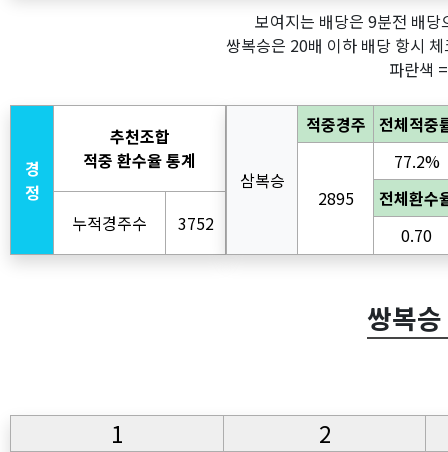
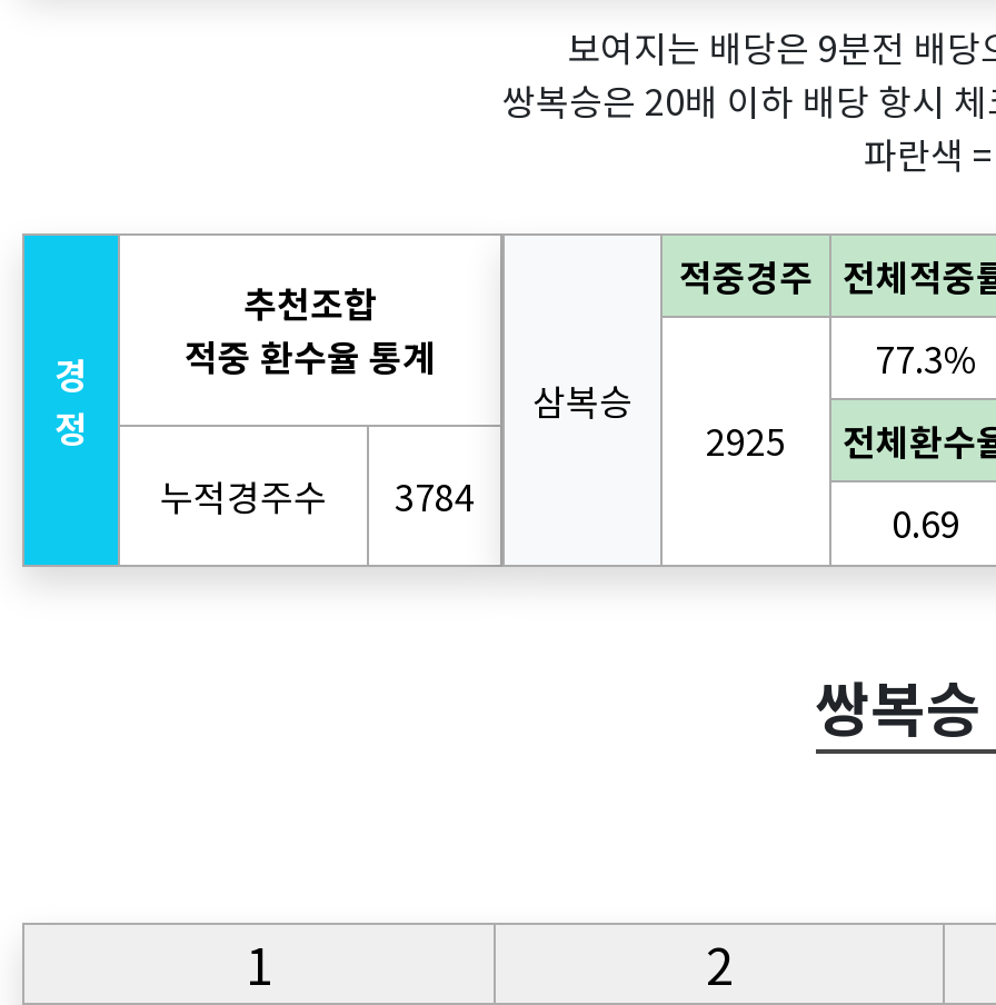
[393,149,439,173] 77.2% -> [875,331,977,385] 77.3%
[317,186,353,210] 2895 -> [706,414,786,467] 2925
[72,211,213,235] 누적경주수 3752 -> [160,469,475,523] 누적경주수 3784
[401,223,432,247] 0.70 -> [892,496,960,549] 0.69

